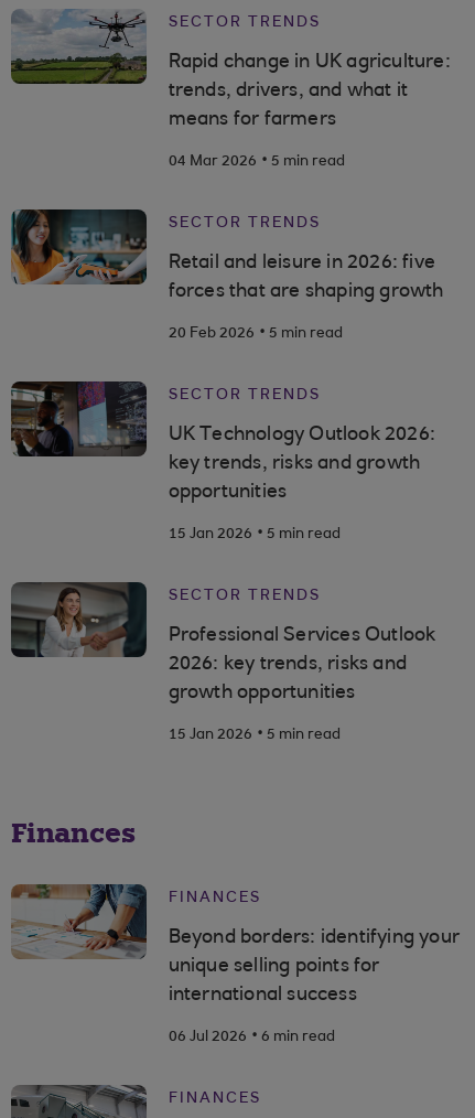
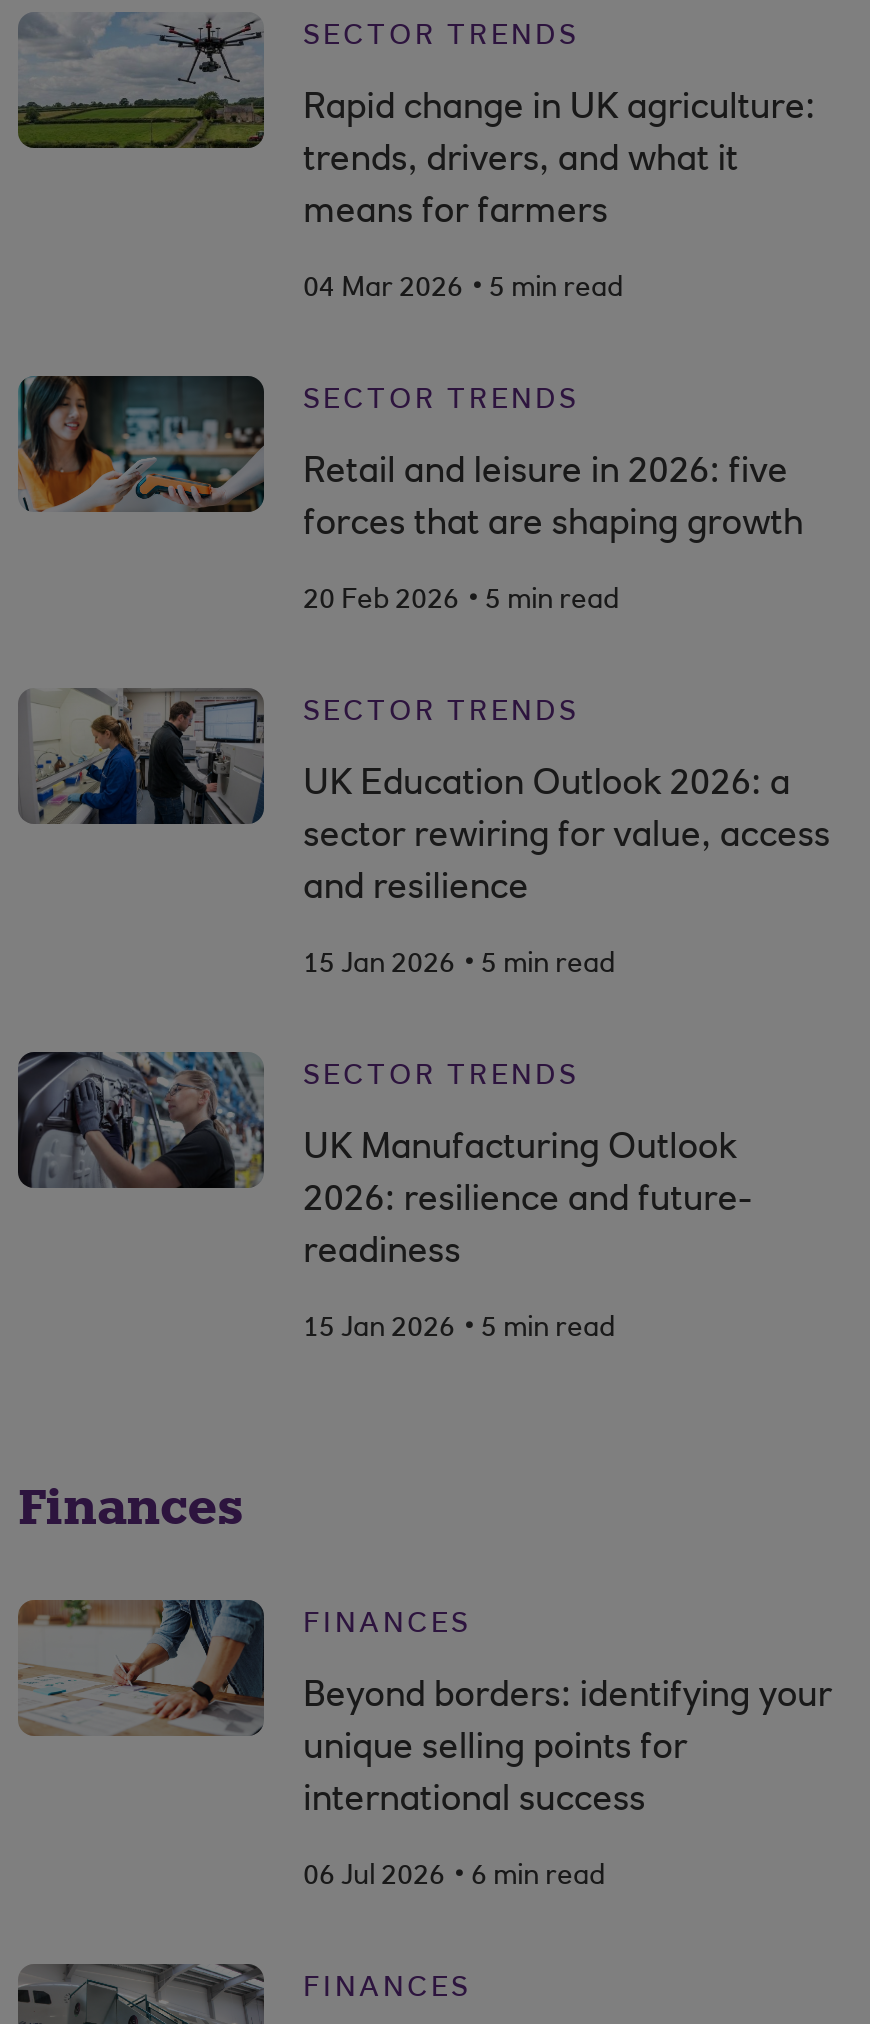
[11,380,435,502] [image] | UK Technology Outlook 2026: | key trends, risks and growth | opportunities -> [18,688,830,907] [image] | UK Education Outlook 2026: a | sector rewiring for value, access | and resilience
[10,581,436,703] [image] | Professional Services Outlook | 2026: key trends, risks and | growth opportunities -> [16,1050,752,1271] [image] | UK Manufacturing Outlook | 2026: resilience and future- | readiness

